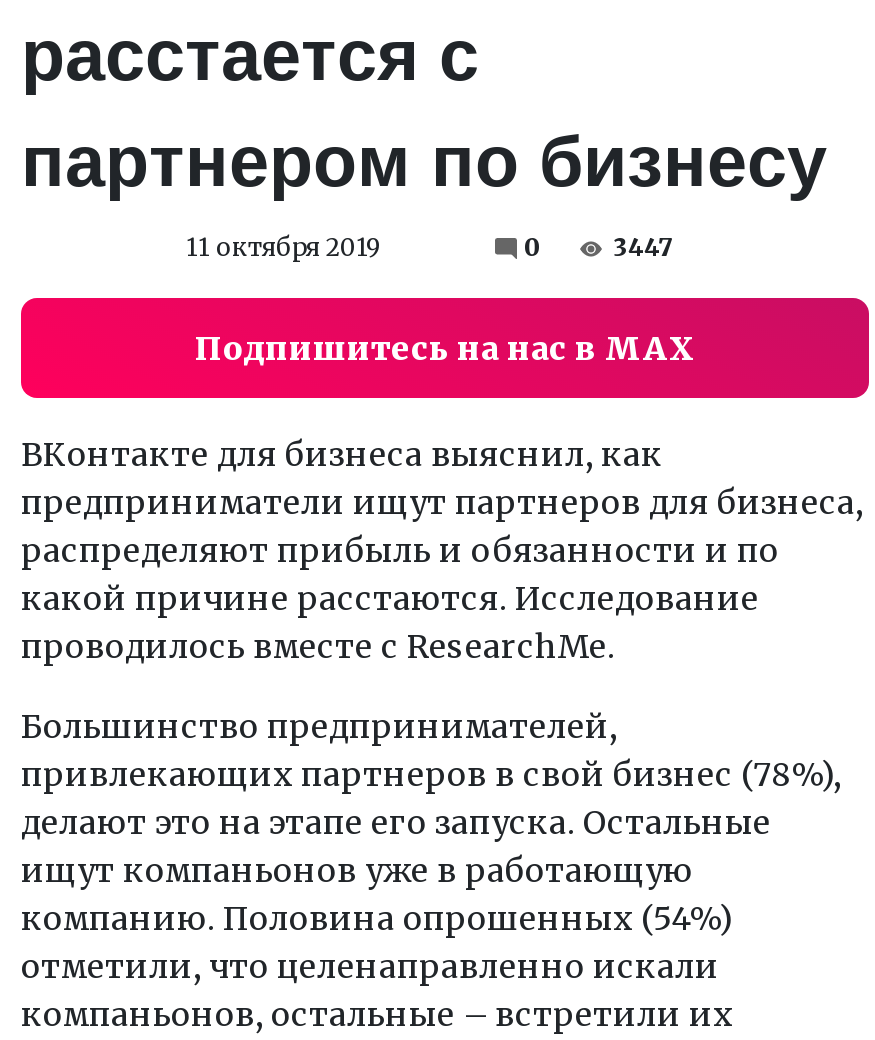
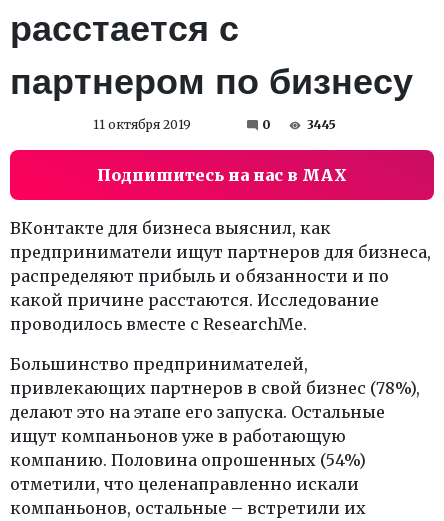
[614,232,672,262] 3447 -> [306,117,335,132] 3445

